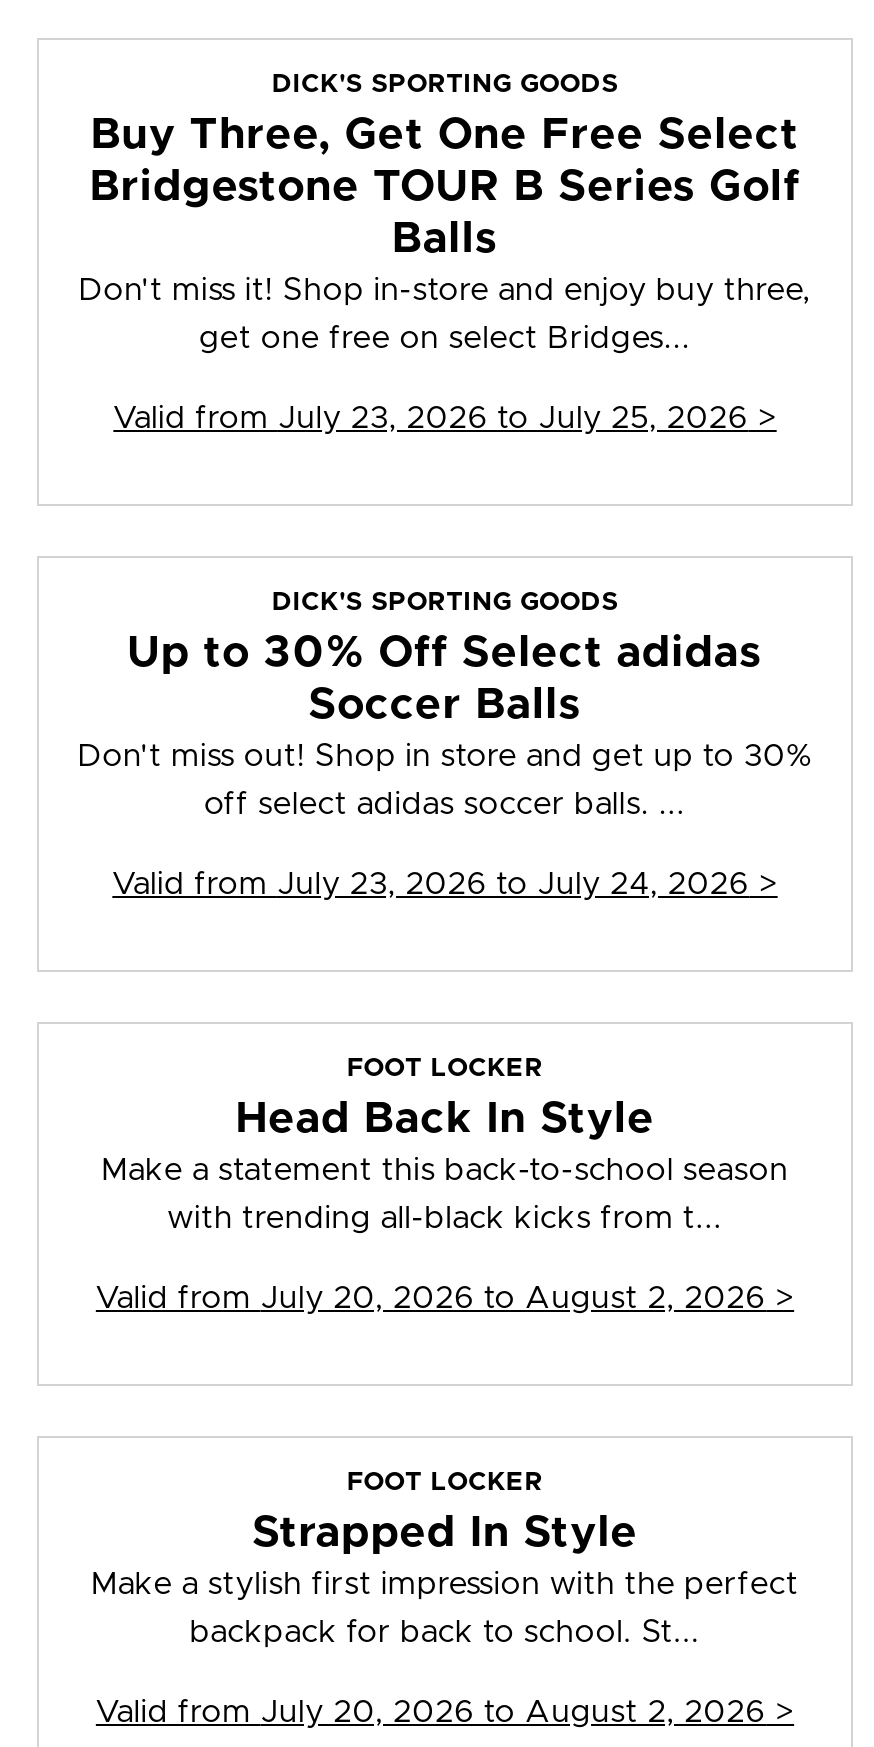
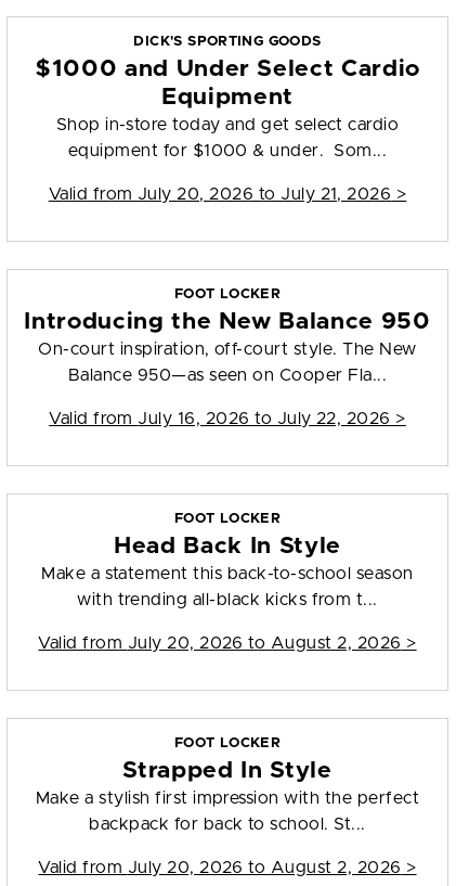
[78,114,812,306] Buy Three, Get One Free Select | Bridgestone TOUR B Series Golf | Balls | Don't miss it! Shop in-store and enjoy buy three, -> [35,58,420,134] $1000 and Under Select Cardio | Equipment | Shop in-store today and get select cardio
[199,322,691,354] get one free on select Bridges... -> [68,142,387,160] equipment for $1000 & under. Som...
[113,402,777,434] Valid from July 23, 2026 to July 25, 2026 > -> [48,186,407,203] Valid from July 20, 2026 to July 21, 2026 >
[77,590,813,772] DICK'S SPORTING GOODS | Up to 30% Off Select adidas | Soccer Balls | Don't miss out! Shop in store and get up to 30% -> [24,288,431,358] FOOT LOCKER | Introducing the New Balance 950 | On-court inspiration, off-court style. The New
[204,788,686,820] off select adidas soccer balls. ... -> [68,367,387,384] Balance 950—as seen on Cooper Fla...
[112,868,778,900] Valid from July 23, 2026 to July 24, 2026 > -> [49,410,406,427] Valid from July 16, 2026 to July 22, 2026 >

